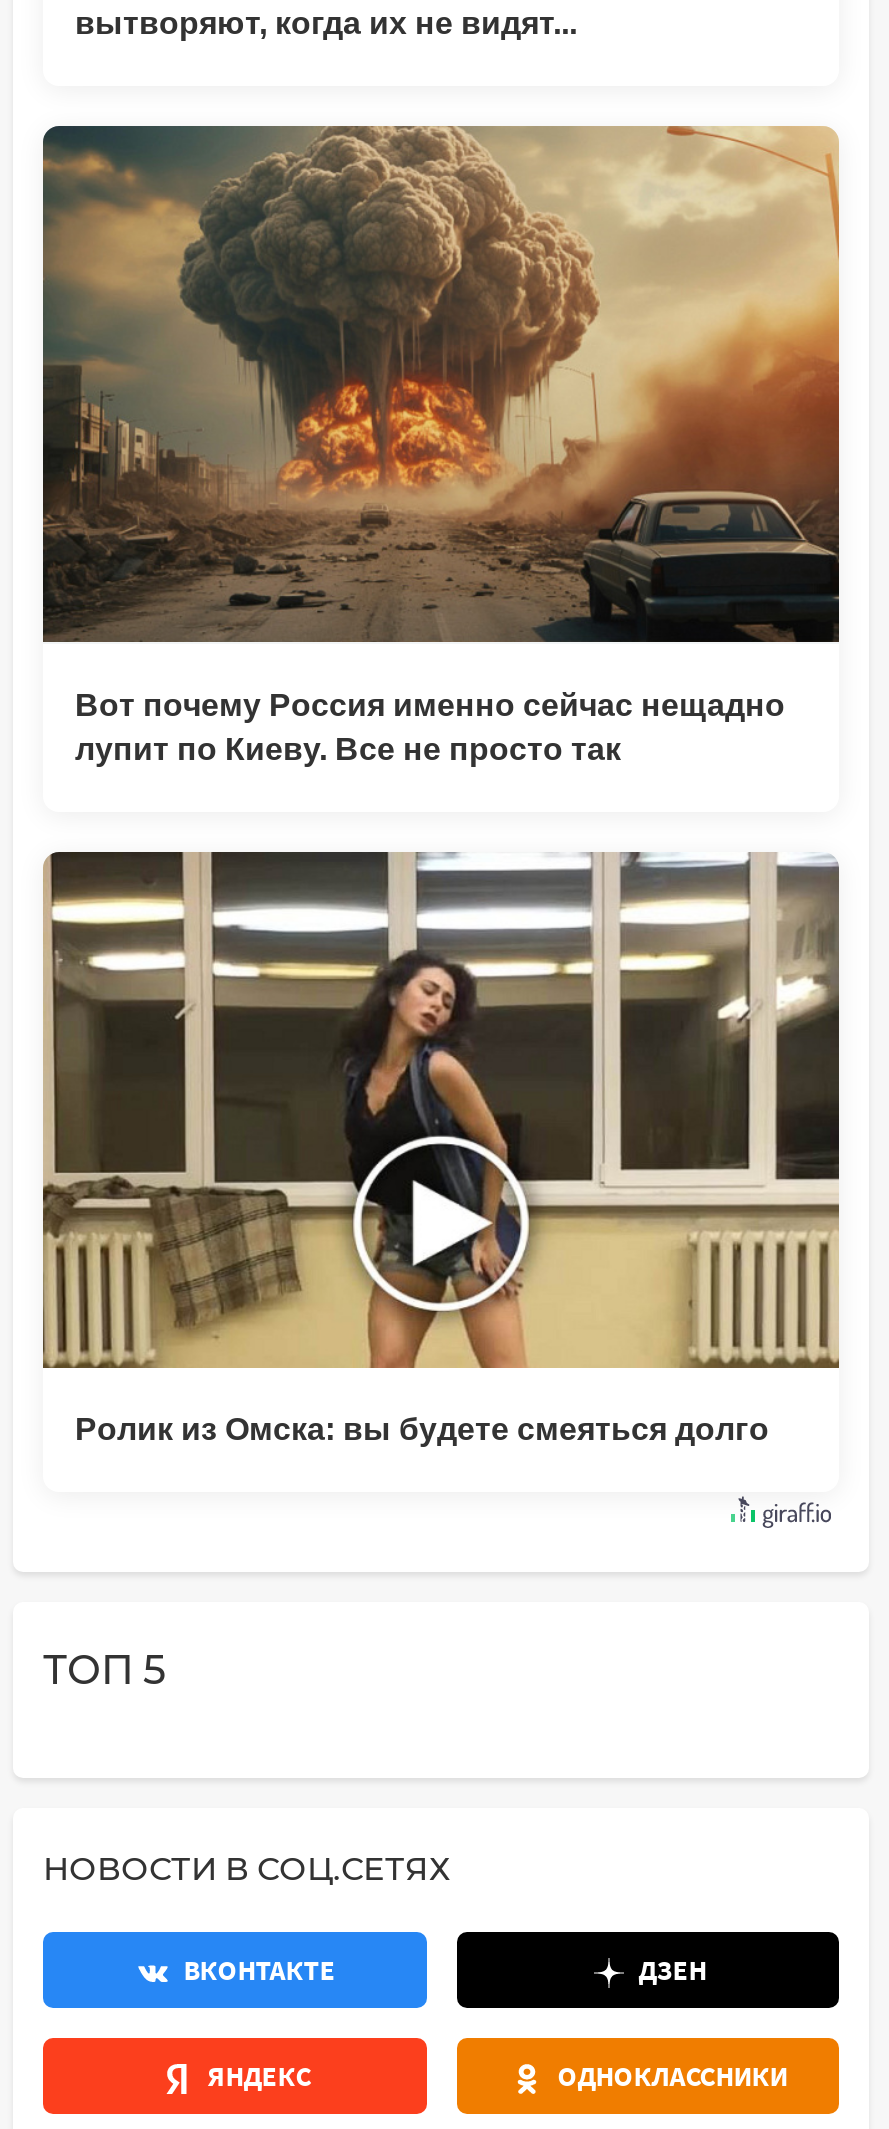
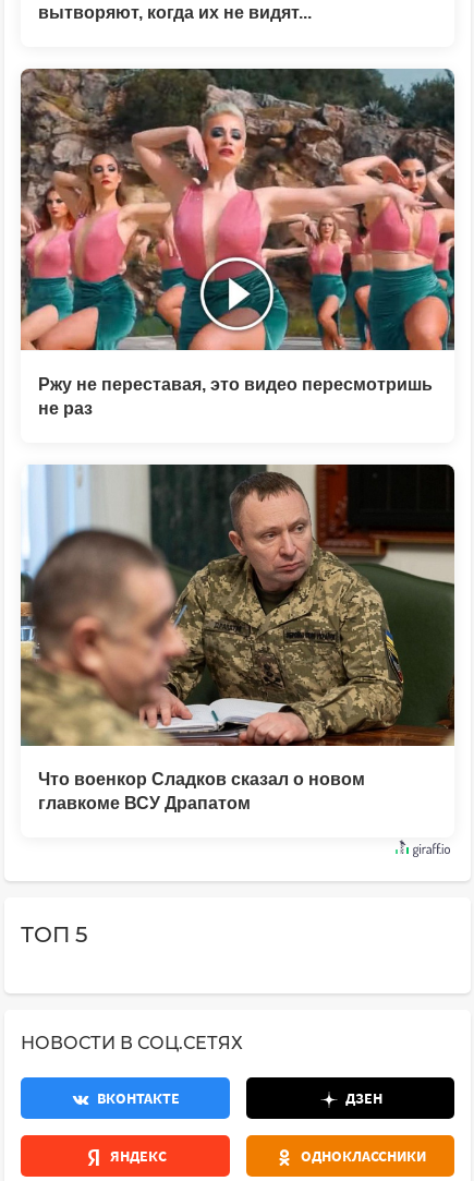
[41,124,841,765] [image] | Вот почему Россия именно сейчас нещадно | лупит по Киеву. Все не просто так -> [20,68,455,417] [image] | Ржу не переставая, это видео пересмотришь | не раз
[41,850,841,1446] [image] | Ролик из Омска: вы будете смеяться долго -> [20,463,455,813] [image] | Что военкор Сладков сказал о новом | главкоме ВСУ Драпатом

